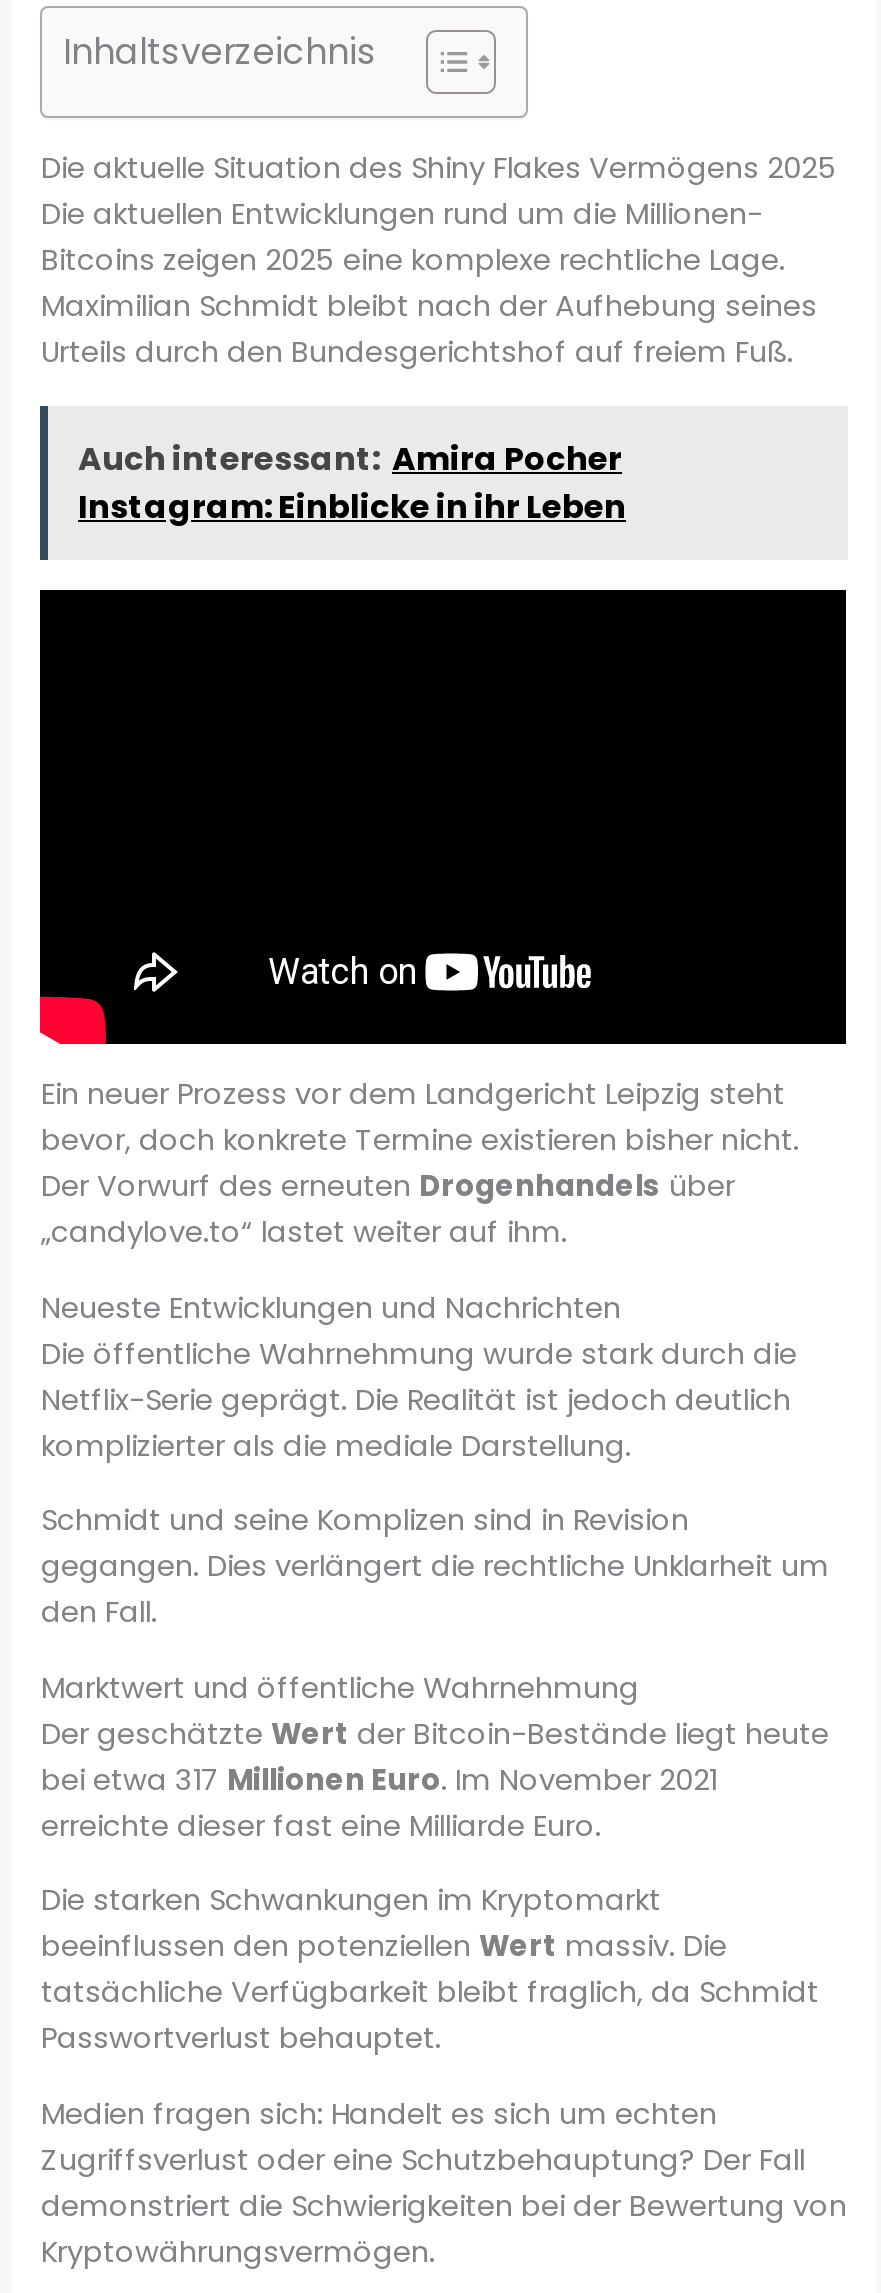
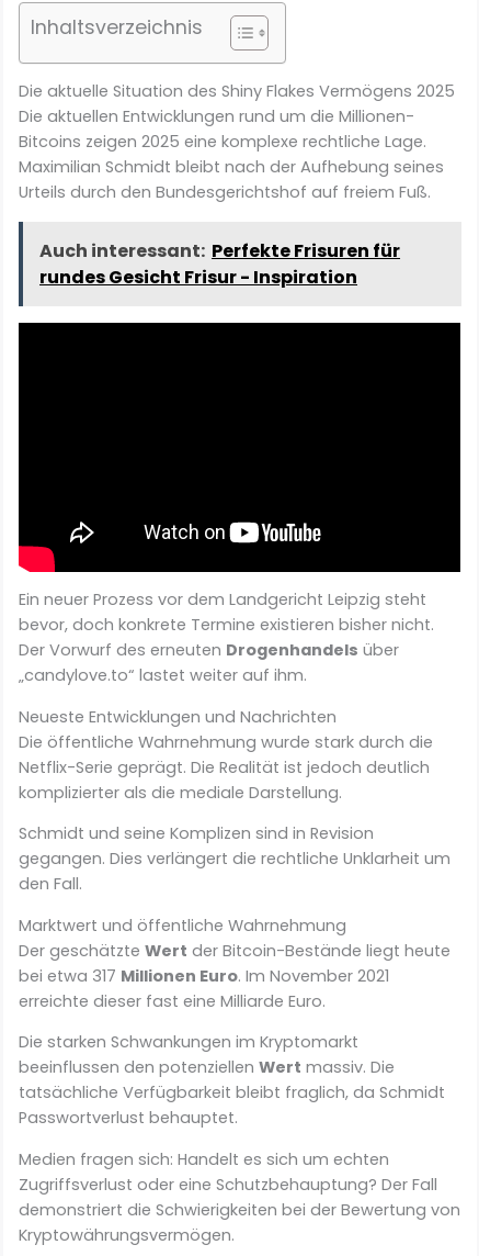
[78,435,626,529] Auch interessant: Amira Pocher | Instagram: Einblicke in ihr Leben -> [39,238,400,289] Auch interessant: Perfekte Frisuren für | rundes Gesicht Frisur - Inspiration

